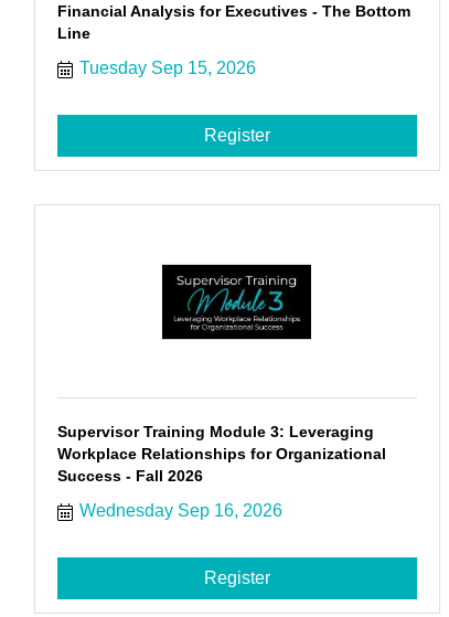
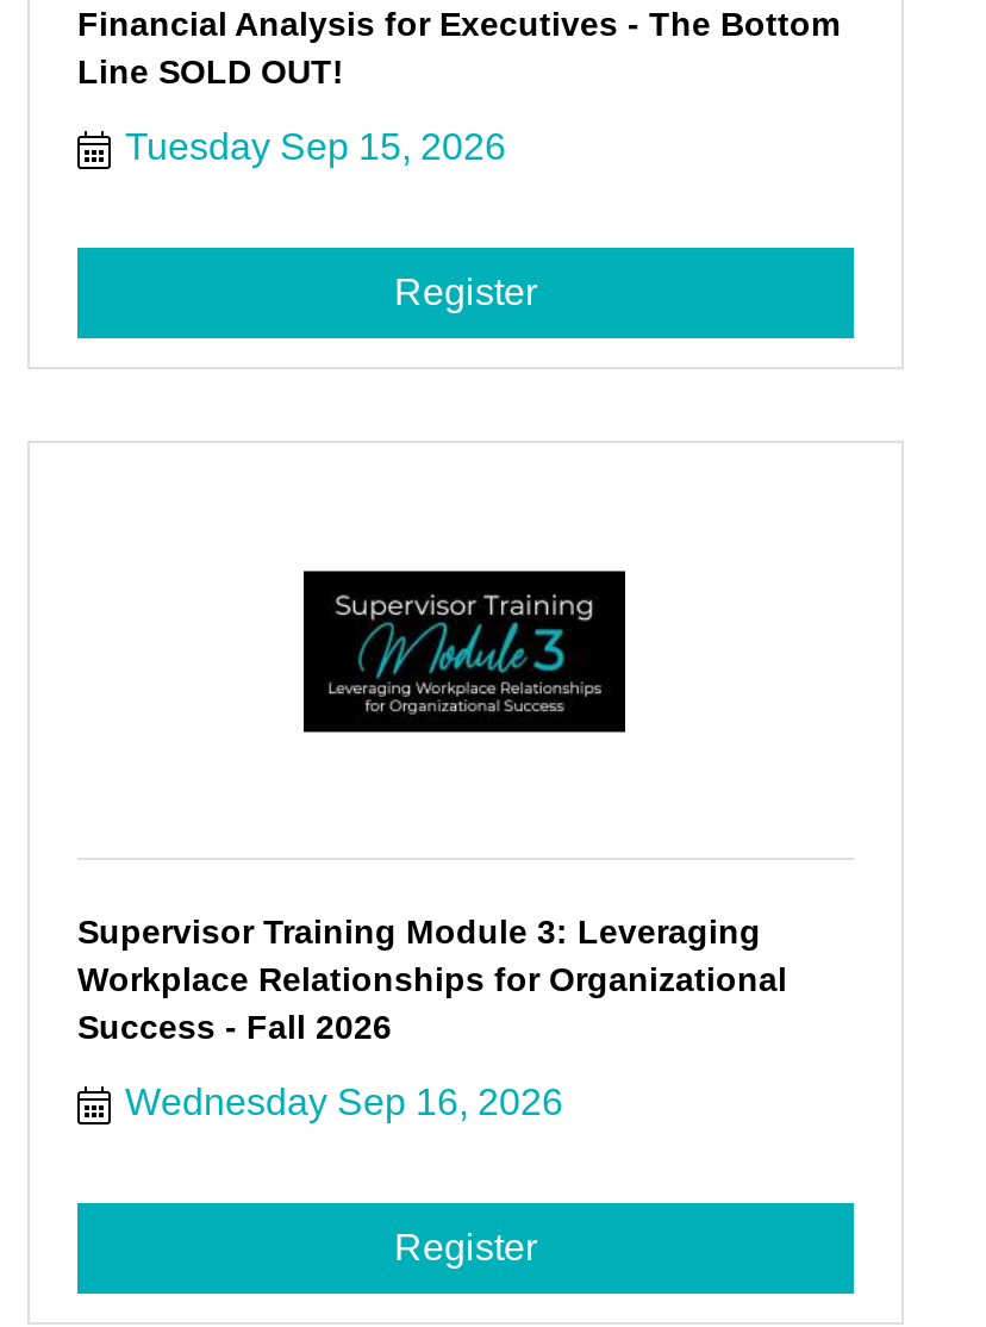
[57,24,90,42] Line -> [77,52,344,91] Line SOLD OUT!

